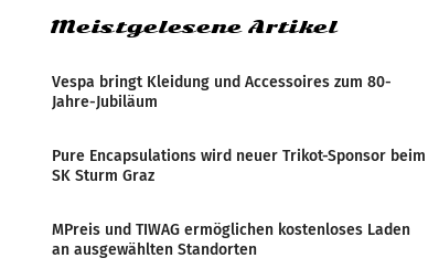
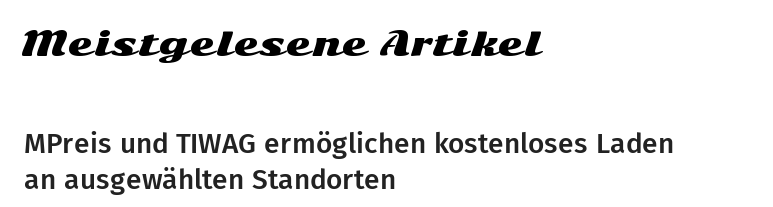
[52,73,426,185] Vespa bringt Kleidung und Accessoires zum 80- | Jahre-Jubiläum | Pure Encapsulations wird neuer Trikot-Sponsor beim | SK Sturm Graz -> none

